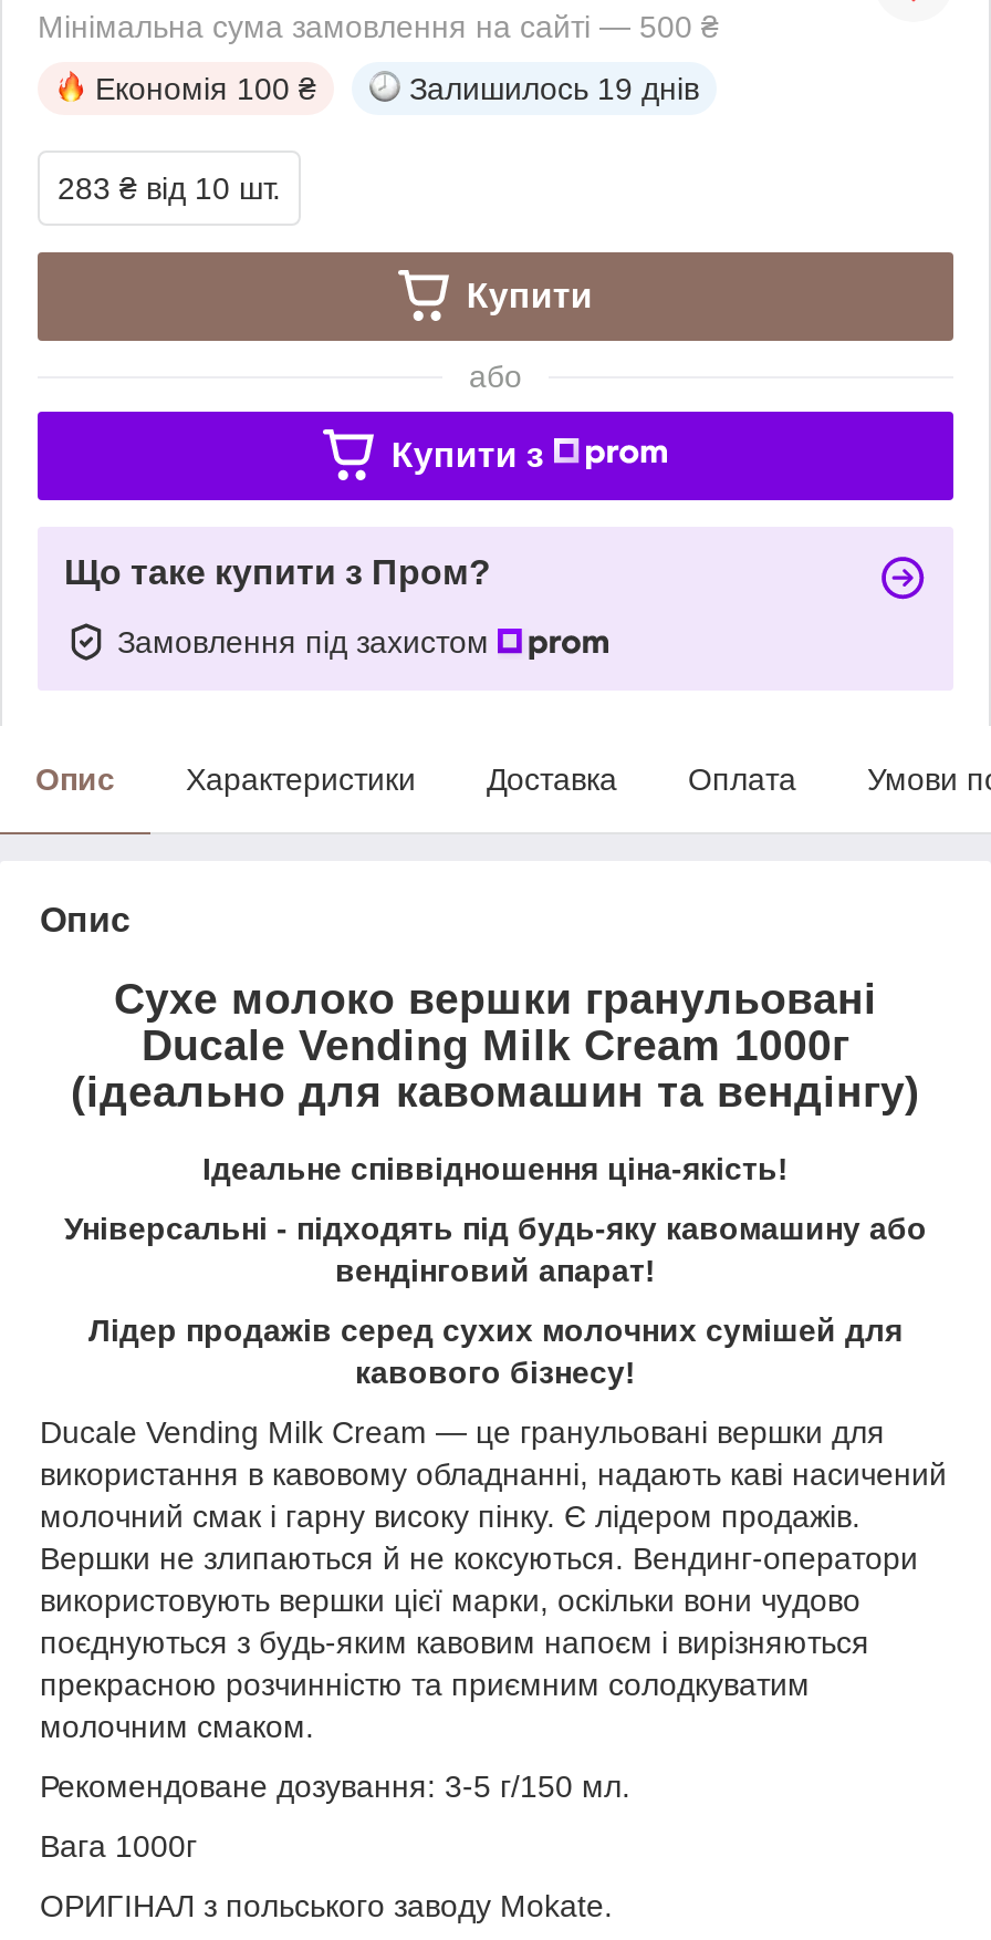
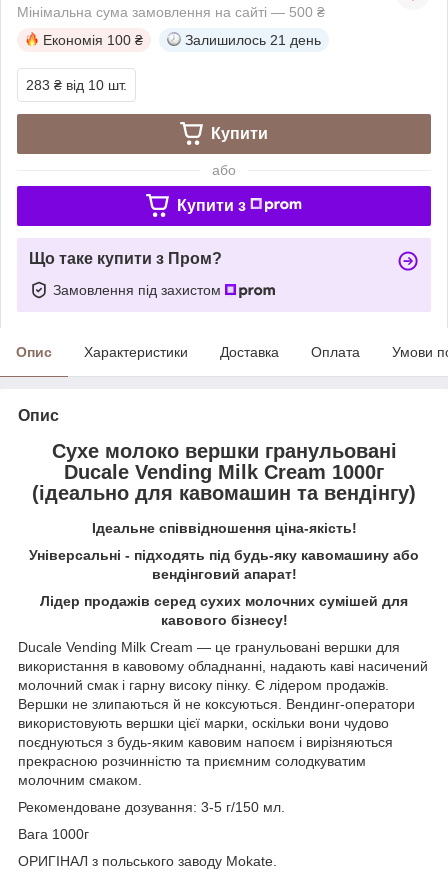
[409,70,699,106] Залишилось 19 днів -> [185,32,321,48] Залишилось 21 день

